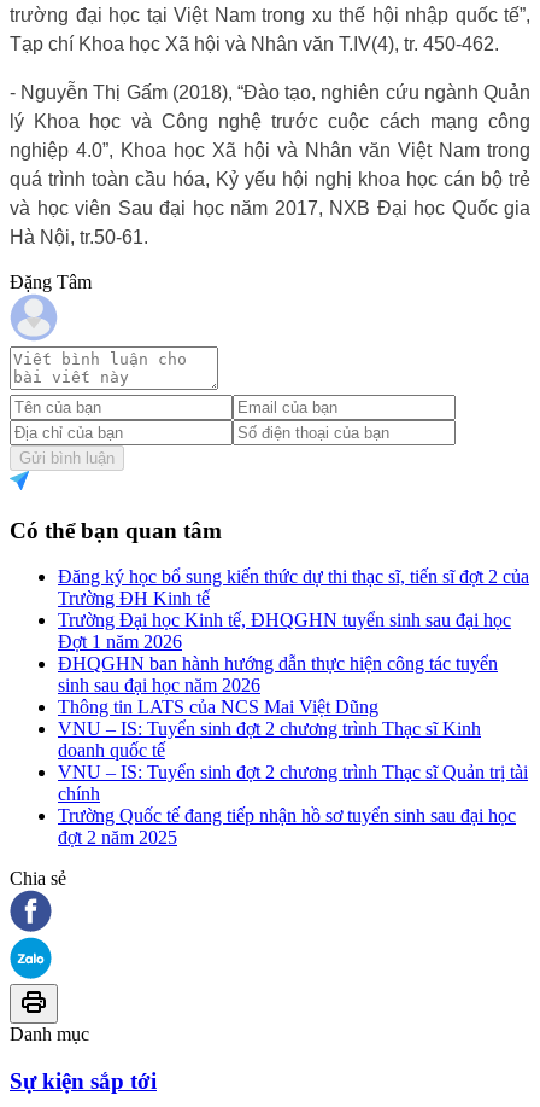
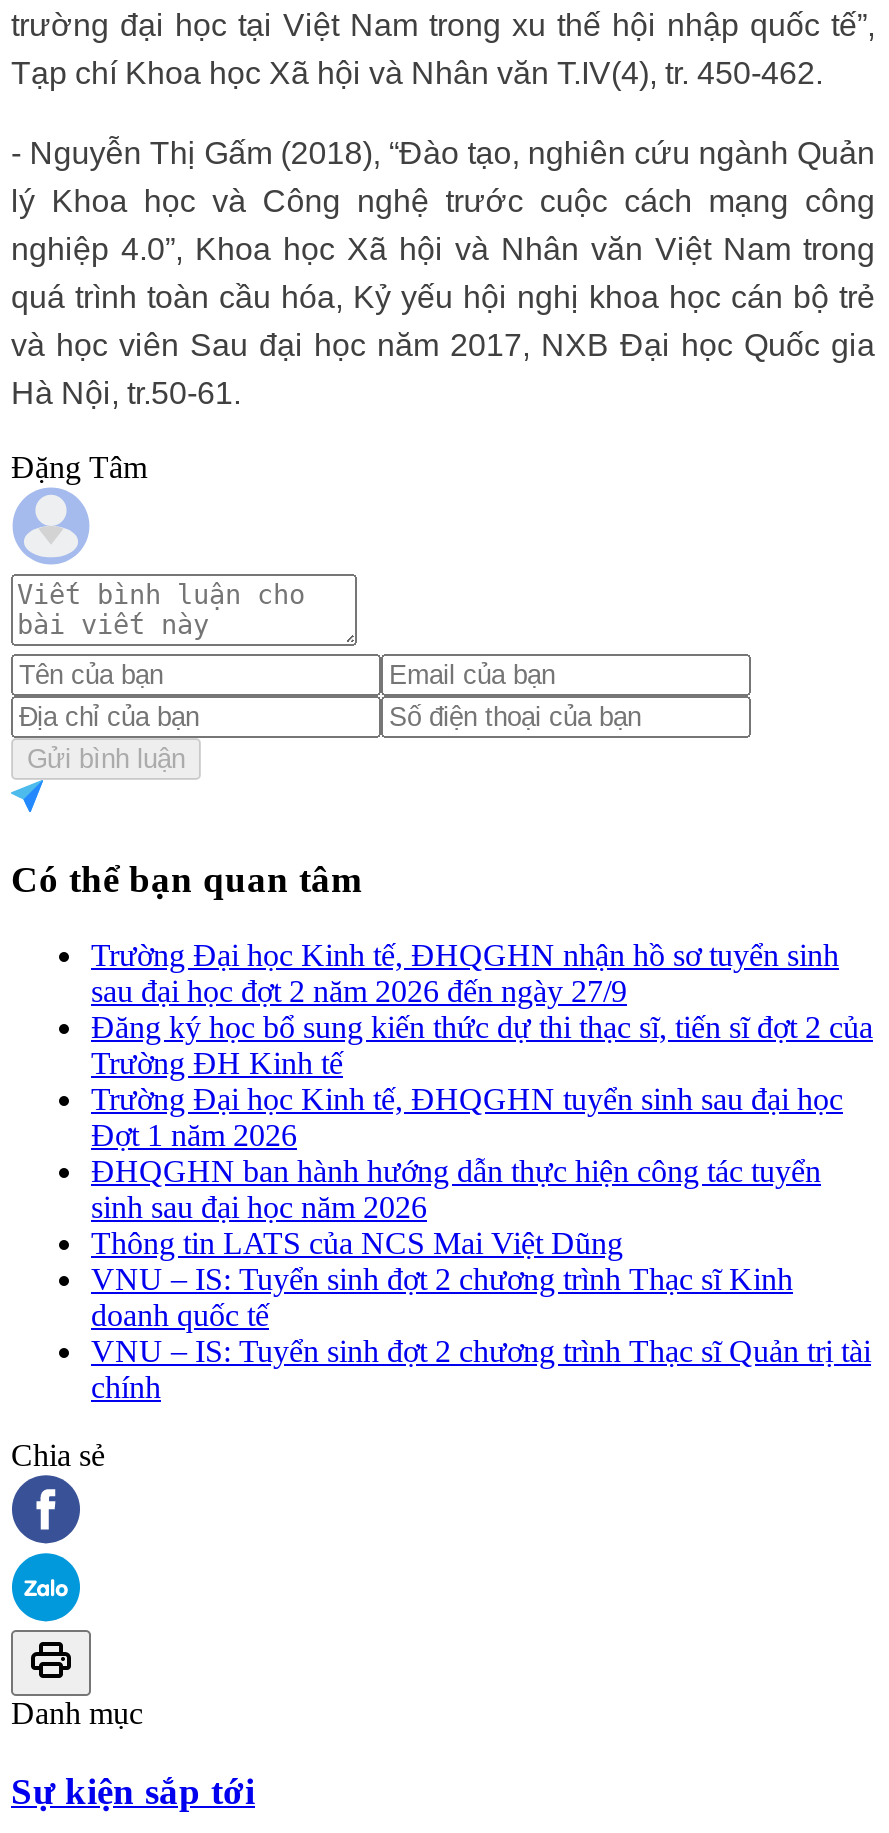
none -> [91,938,839,1008] Trường Đại học Kinh tế, ĐHQGHN nhận hồ sơ tuyển sinh | sau đại học đợt 2 năm 2026 đến ngày 27/9
moved [58,566,529,804] -> [91,1010,873,1404]: Đăng ký học bổ sung kiến thức dự thi thạc sĩ, tiến sĩ đợt 2 của | Trường ĐH Kinh tế | Trường Đại học Kinh tế, ĐHQGHN tuyển sinh sau đại học | ... | VNU – IS: Tuyển sinh đợt 2 chương trình Thạc sĩ Quản trị tài | chính
[58,805,516,848] Trường Quốc tế đang tiếp nhận hồ sơ tuyển sinh sau đại học | đợt 2 năm 2025 -> none

